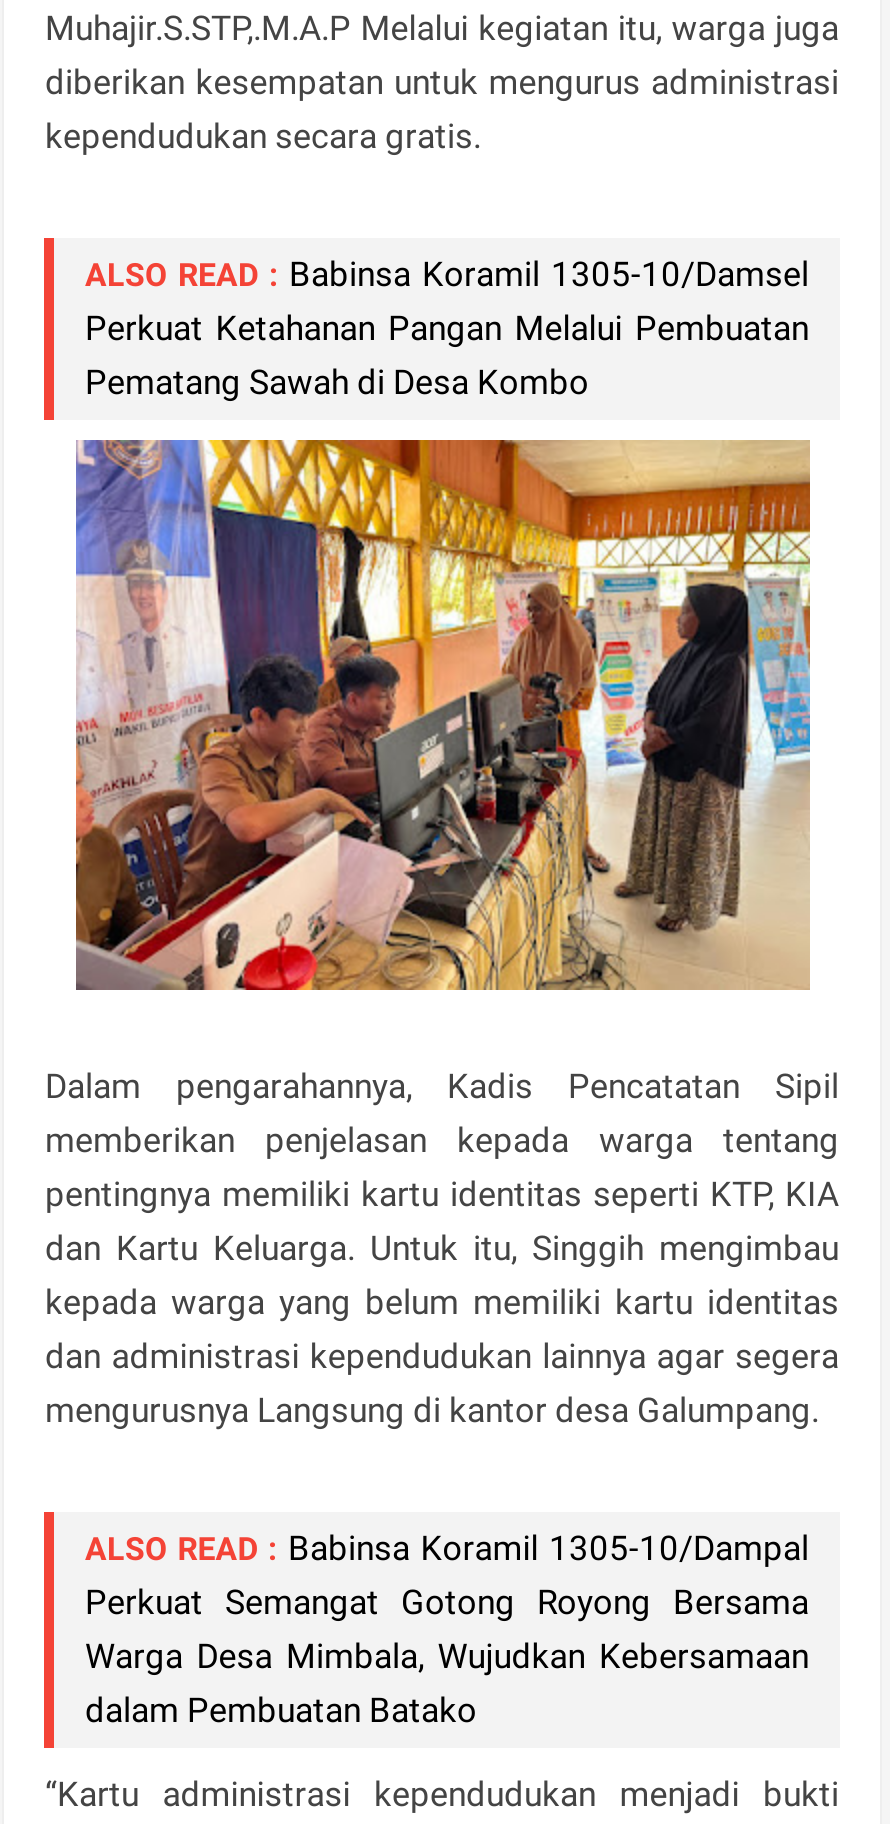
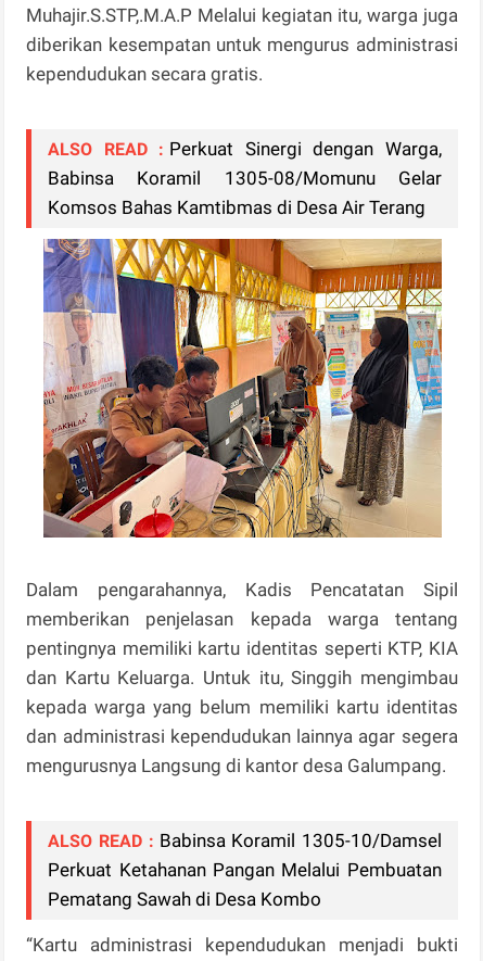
none -> [48,138,441,218] ALSO READ : Perkuat Sinergi dengan Warga, | Babinsa Koramil 1305-08/Momunu Gelar | Komsos Bahas Kamtibmas di Desa Air Terang
moved [85,254,809,402] -> [48,830,441,910]: ALSO READ : Babinsa Koramil 1305-10/Damsel | Perkuat Ketahanan Pangan Melalui Pembuatan | Pematang Sawah di Desa Kombo
[85,1528,809,1730] ALSO READ : Babinsa Koramil 1305-10/Dampal | Perkuat Semangat Gotong Royong Bersama | Warga Desa Mimbala, Wujudkan Kebersamaan | dalam Pembuatan Batako -> none

